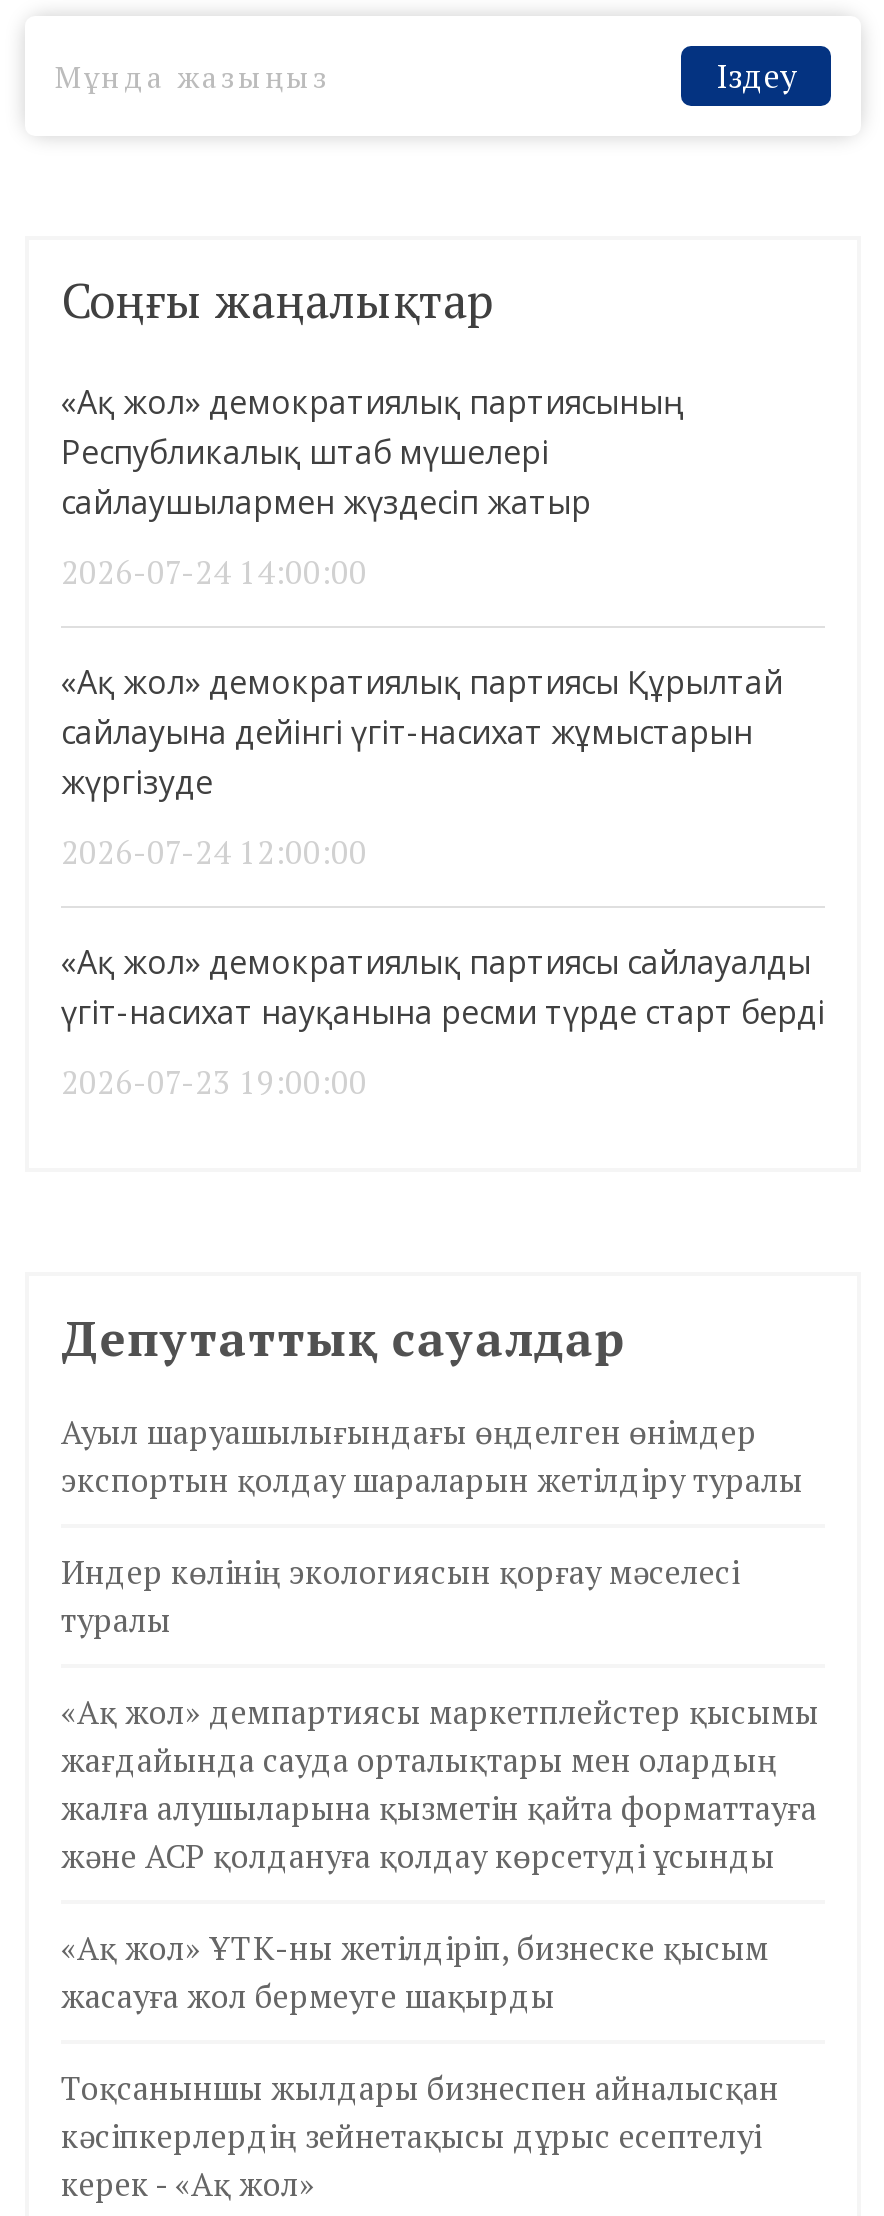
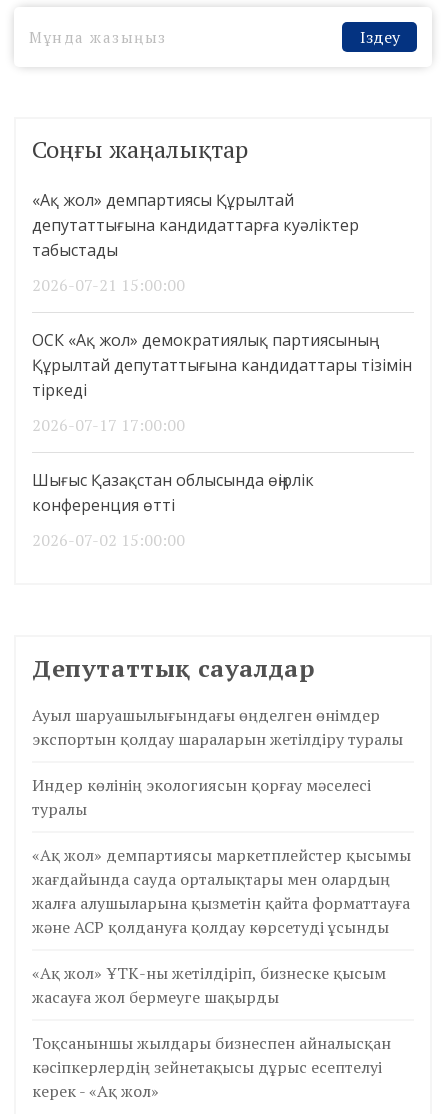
[61,380,663,524] «Ақ жол» демократиялық партиясының | Республикалық штаб мүшелері | сайлаушылармен жүздесіп жатыр -> [32,189,359,261] «Ақ жол» демпартиясы Құрылтай | депутаттығына кандидаттарға куәліктер | табыстады
[61,550,367,594] 2026-07-24 14:00:00 -> [32,274,185,296] 2026-07-21 15:00:00
[61,660,783,804] «Ақ жол» демократиялық партиясы Құрылтай | сайлауына дейінгі үгіт-насихат жұмыстарын | жүргізуде -> [32,329,412,401] ОСК «Ақ жол» демократиялық партиясының | Құрылтай депутаттығына кандидаттары тізімін | тіркеді
[61,830,367,874] 2026-07-24 12:00:00 -> [32,414,185,436] 2026-07-17 17:00:00
[61,940,825,1034] «Ақ жол» демократиялық партиясы сайлауалды | үгіт-насихат науқанына ресми түрде старт берді -> [32,469,314,516] Шығыс Қазақстан облысында өңірлік | конференция өтті
[61,1060,367,1104] 2026-07-23 19:00:00 -> [32,529,185,551] 2026-07-02 15:00:00

